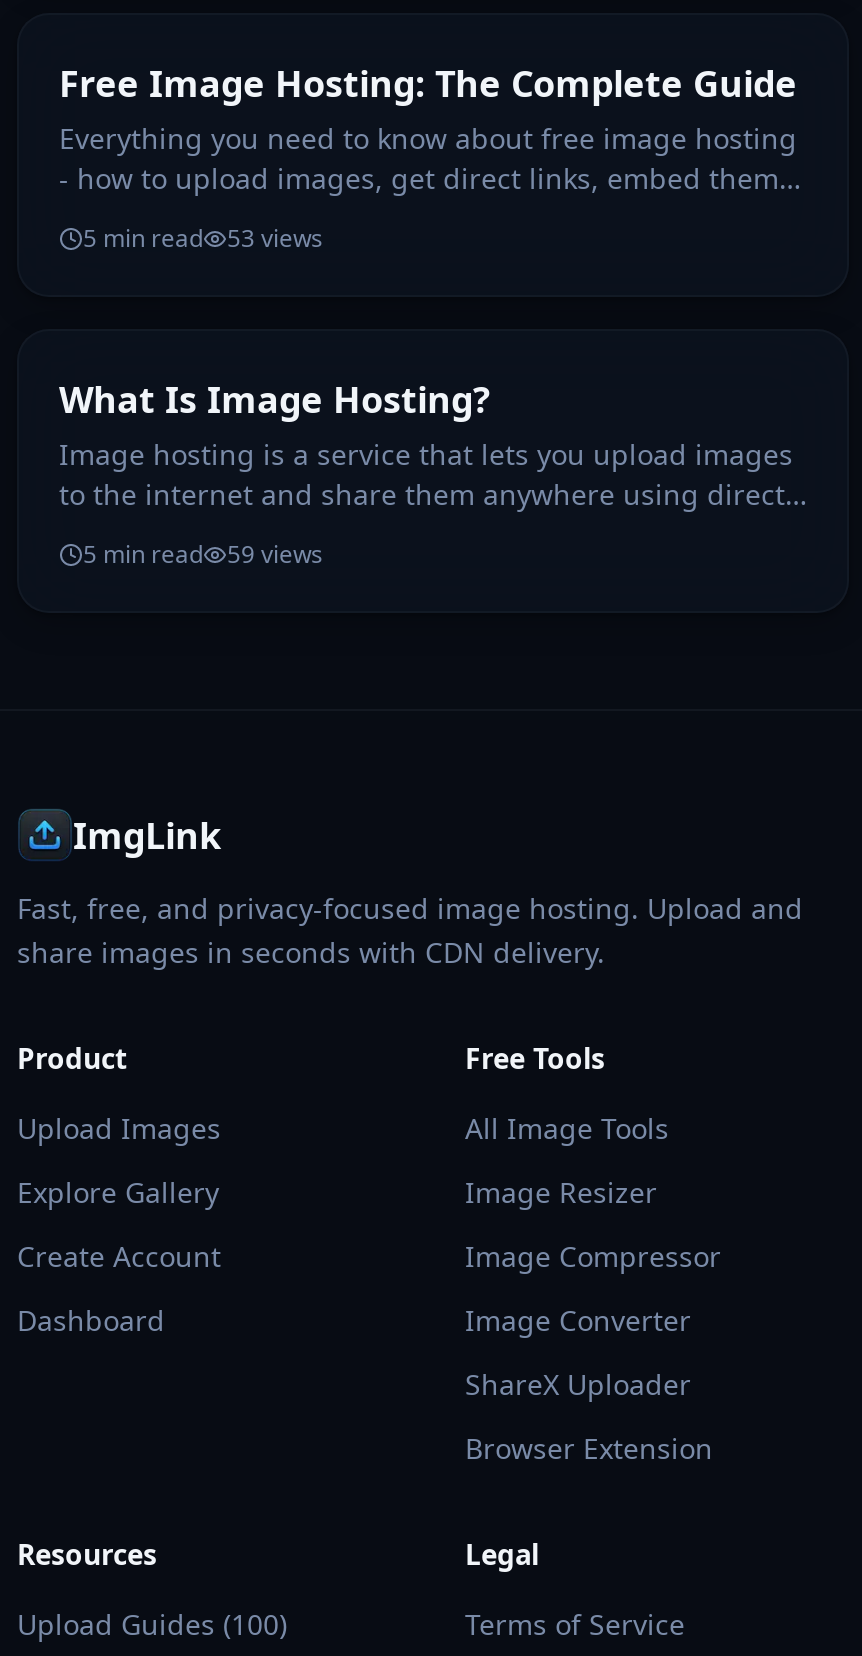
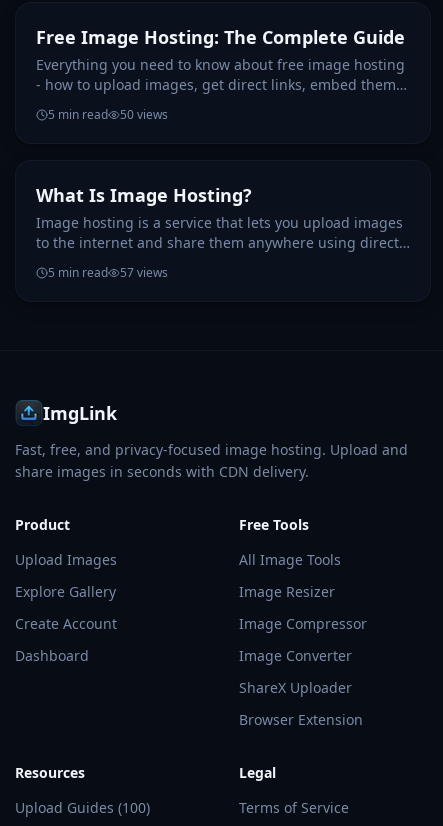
[83,221,323,255] 5 min read 53 views -> [48,106,168,123] 5 min read 50 views
[83,537,323,571] 5 min read 59 views -> [48,264,168,281] 5 min read 57 views

